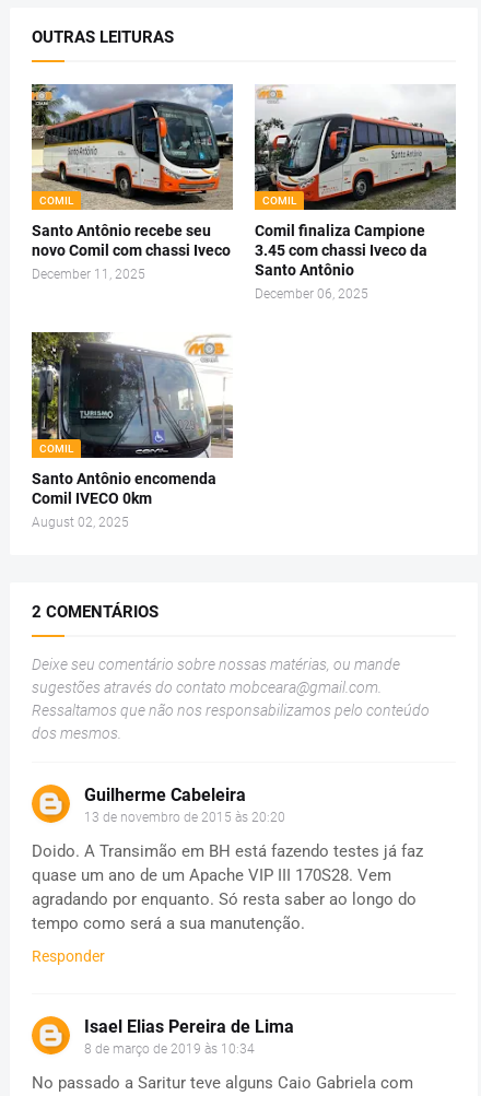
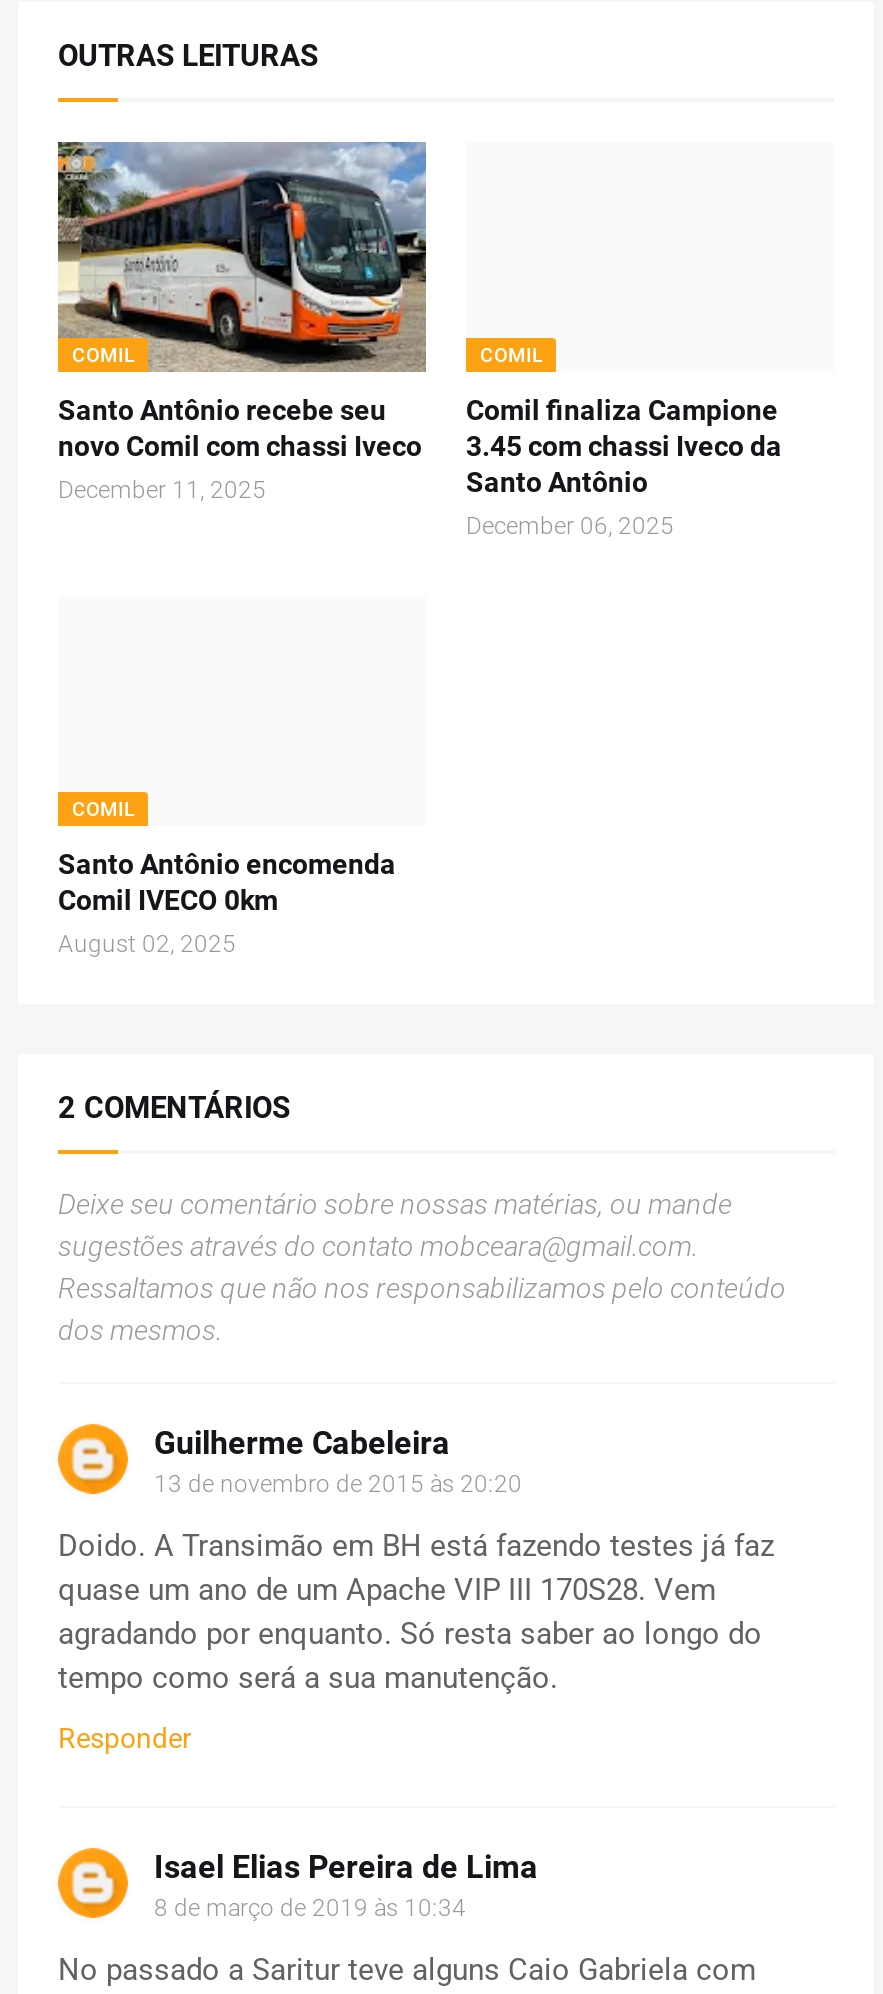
[254,84,457,211] [image] -> none
[31,331,234,459] [image] -> none

